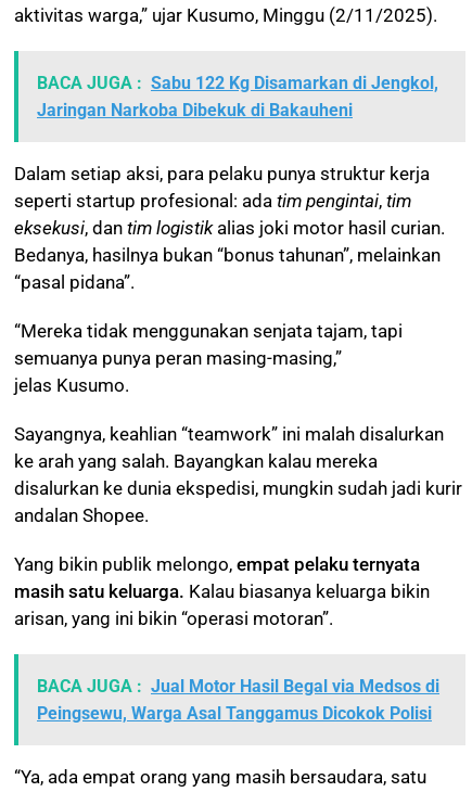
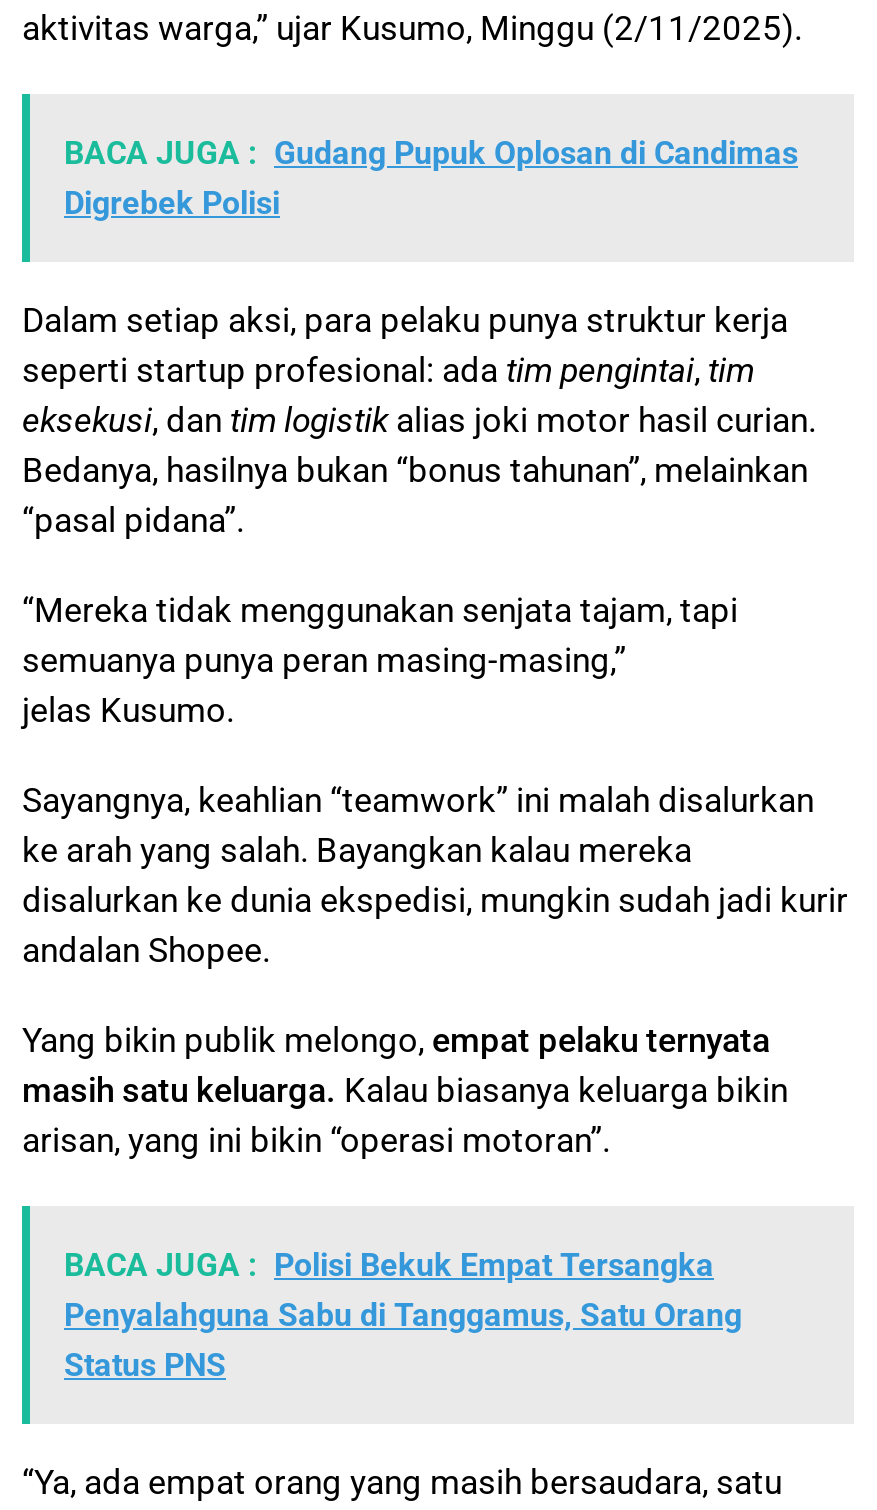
[37,73,438,120] BACA JUGA : Sabu 122 Kg Disamarkan di Jengkol, | Jaringan Narkoba Dibekuk di Bakauheni -> [64,134,798,222] BACA JUGA : Gudang Pupuk Oplosan di Candimas | Digrebek Polisi
[37,676,439,724] BACA JUGA : Jual Motor Hasil Begal via Medsos di | Peingsewu, Warga Asal Tanggamus Dicokok Polisi -> [64,1246,742,1384] BACA JUGA : Polisi Bekuk Empat Tersangka | Penyalahguna Sabu di Tanggamus, Satu Orang | Status PNS

